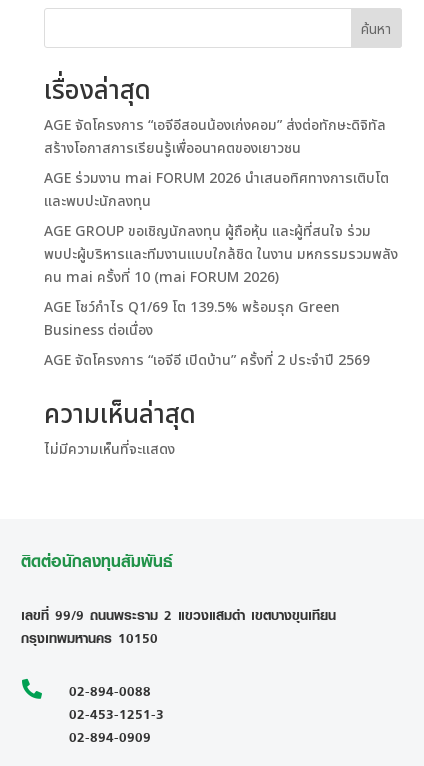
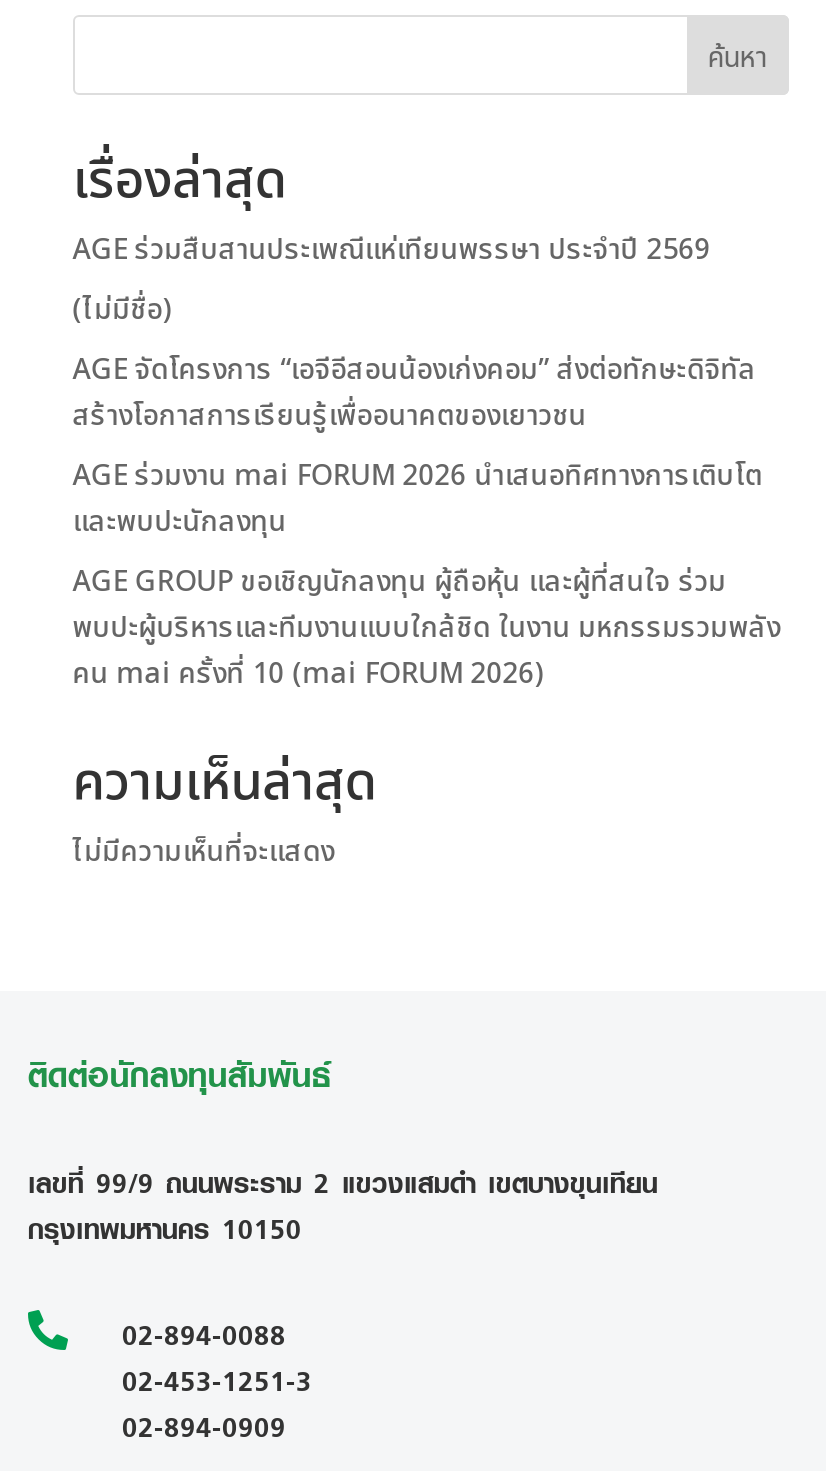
none -> [73,229,711,331] AGE ร่วมสืบสานประเพณีแห่เทียนพรรษา ประจำปี 2569 | (ไม่มีชื่อ)
moved [44,115,398,288] -> [73,349,781,695]: AGE จัดโครงการ “เอจีอีสอนน้องเก่งคอม” ส่งต่อทักษะดิจิทัล | สร้างโอกาสการเรียนรู้เพื่ออนาคตของเยาวชน | AGE ร่วมงาน mai FORUM 2026 นำเสนอทิศทางการเติบโต | และพบปะนักลงทุน | AGE GROUP ขอเชิญนักลงทุน ผู้ถือหุ้น และผู้ที่สนใจ ร่วม | พบปะผู้บริหารและทีมงานแบบใกล้ชิด ในงาน มหกรรมรวมพลัง | คน mai ครั้งที่ 10 (mai FORUM 2026)
[44,297,370,371] AGE โชว์กำไร Q1/69 โต 139.5% พร้อมรุก Green | Business ต่อเนื่อง | AGE จัดโครงการ “เอจีอี เปิดบ้าน” ครั้งที่ 2 ประจำปี 2569 -> none

